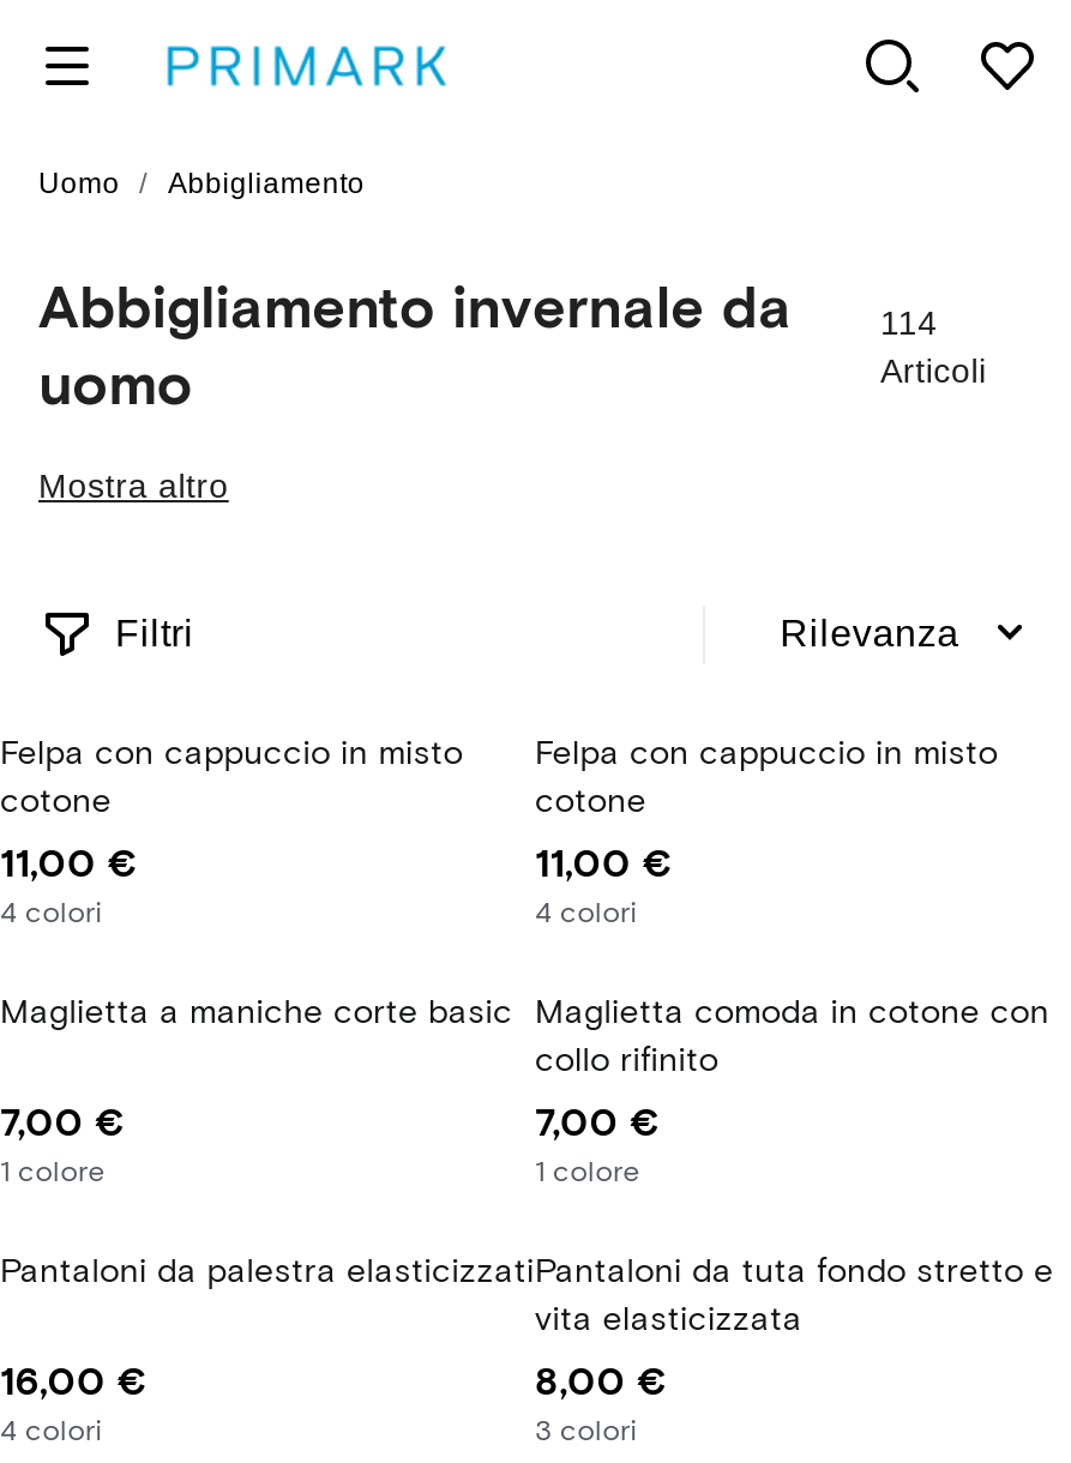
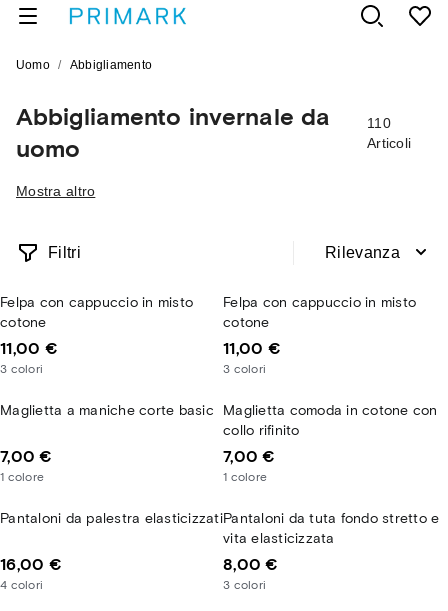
[880,303,938,342] 114 -> [367,115,391,131] 110
[0,893,103,929] 4 colori -> [0,361,43,376] 3 colori
[535,893,638,929] 4 colori -> [223,361,266,376] 3 colori

